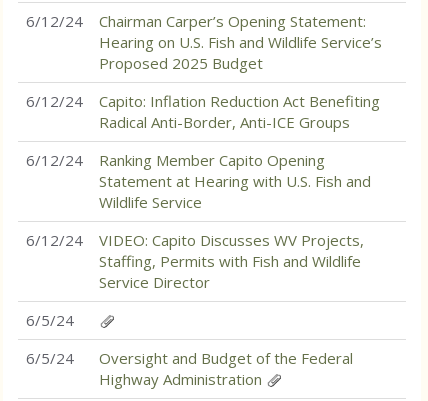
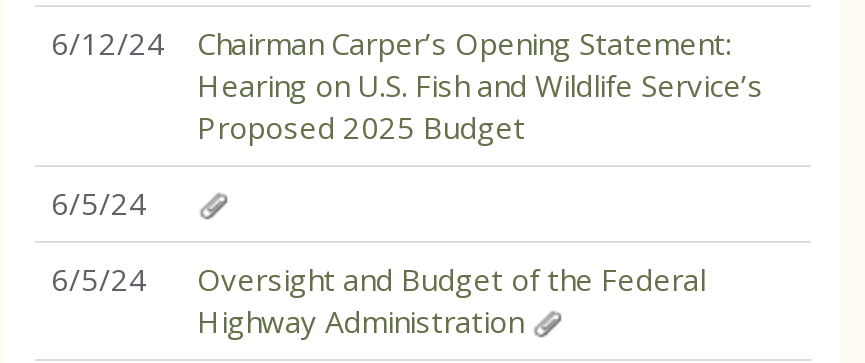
[26,91,380,292] 6/12/24 | Capito: Inflation Reduction Act Benefiting | Radical Anti-Border, Anti-ICE Groups | 6/12/24 | Ranking Member Capito Opening | Statement at Hearing with U.S. Fish and | Wildlife Service | 6/12/24 | VIDEO: Capito Discusses WV Projects, | Staffing, Permits with Fish and Wildlife | Service Director -> none

